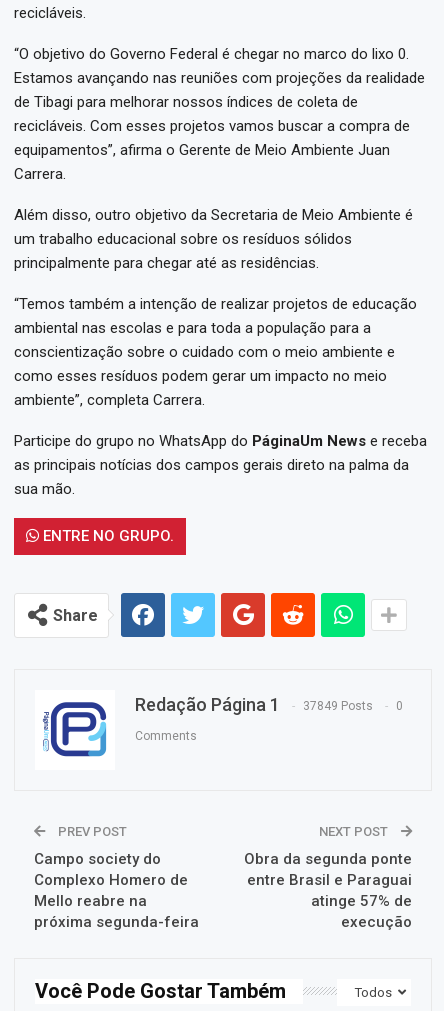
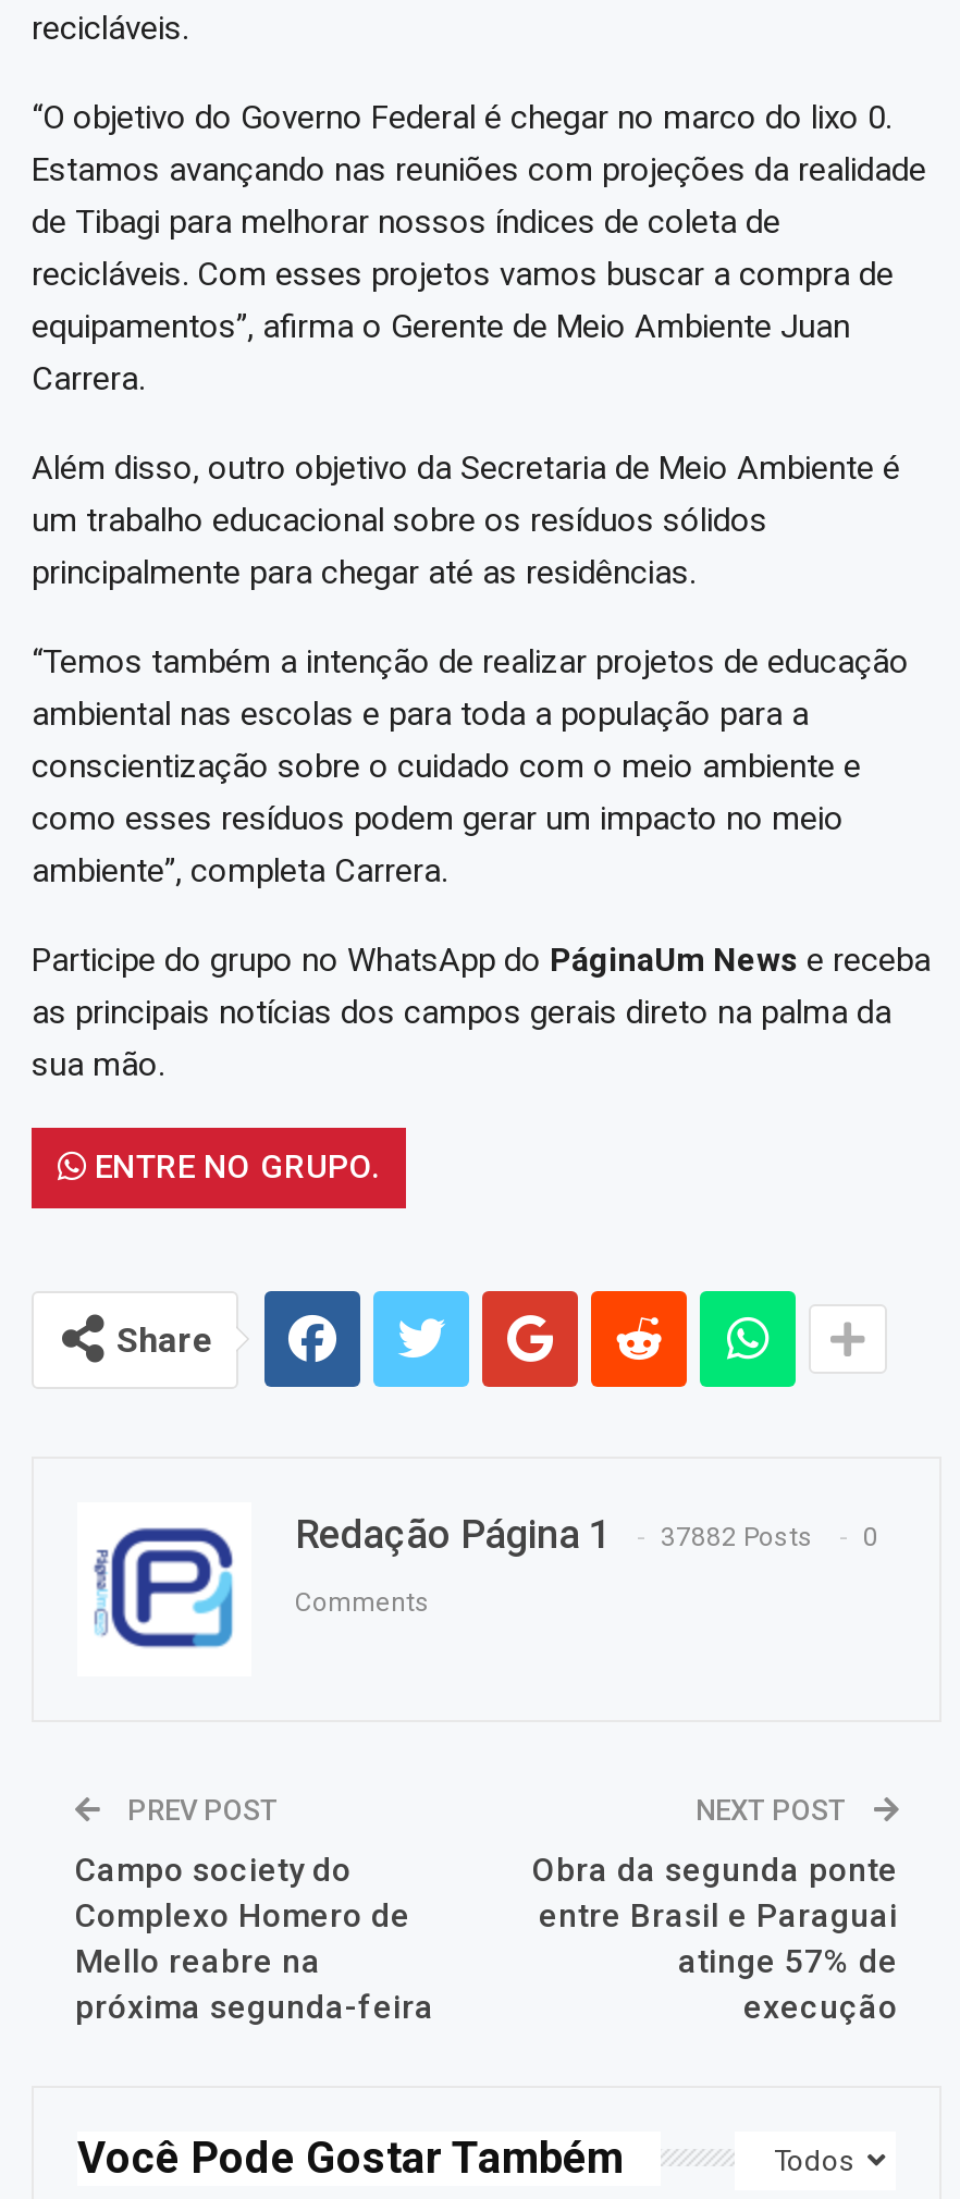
[135,694,403,715] Redação Página 1 37849 Posts 0 -> [295,1510,878,1556] Redação Página 1 37882 Posts 0

